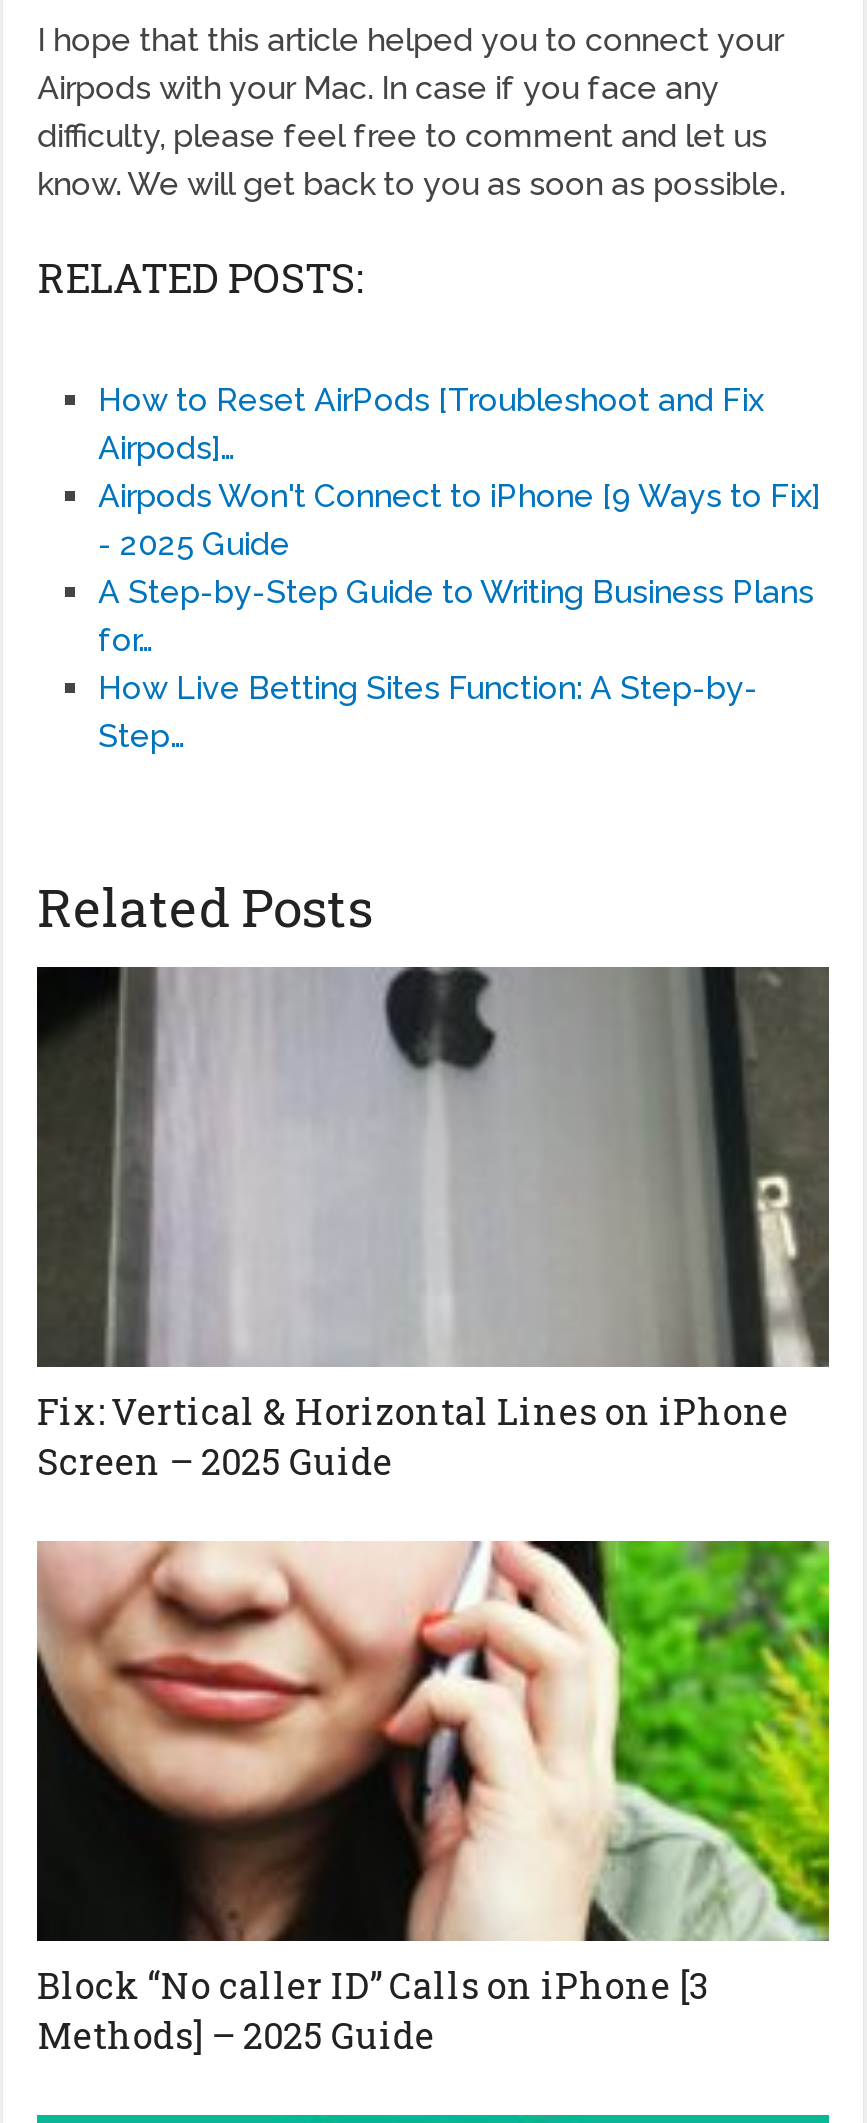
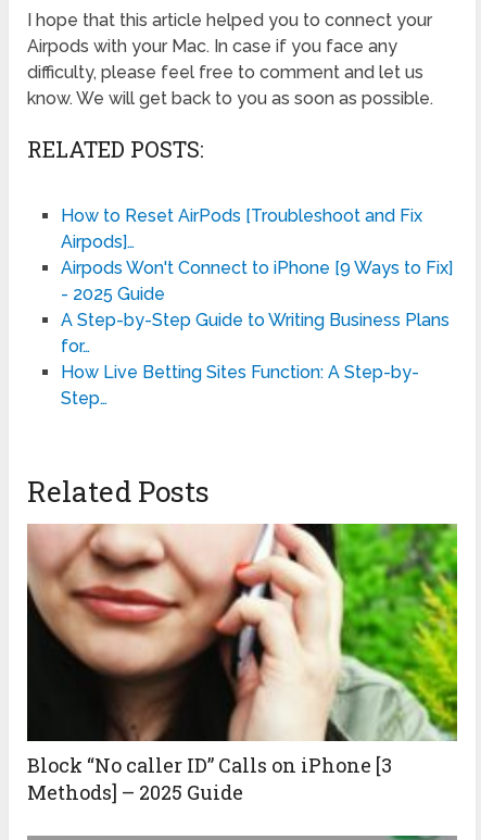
[35,965,831,1485] [image] | Fix: Vertical & Horizontal Lines on iPhone | Screen – 2025 Guide -> none

